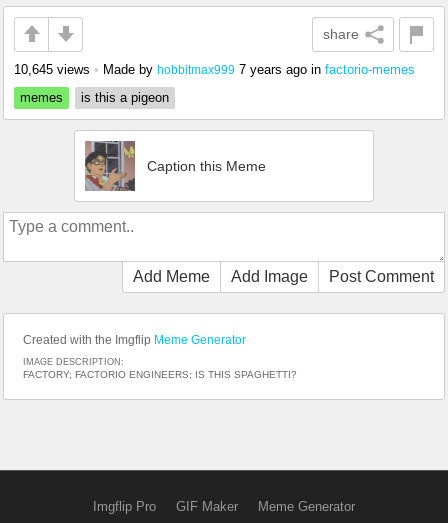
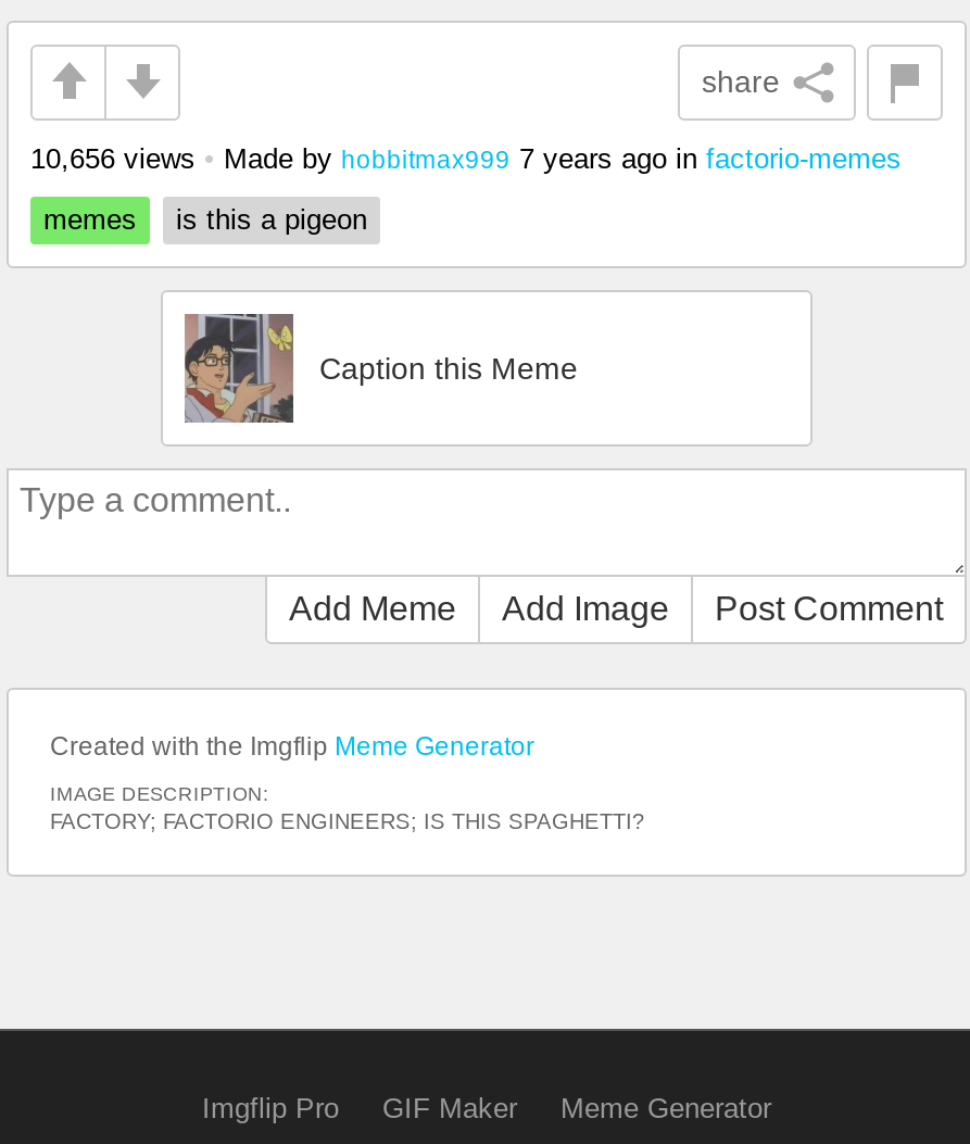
[14,62,415,77] 10,645 views • Made by hobbitmax999 7 years ago in factorio-memes -> [30,142,902,175] 10,656 views • Made by hobbitmax999 7 years ago in factorio-memes

